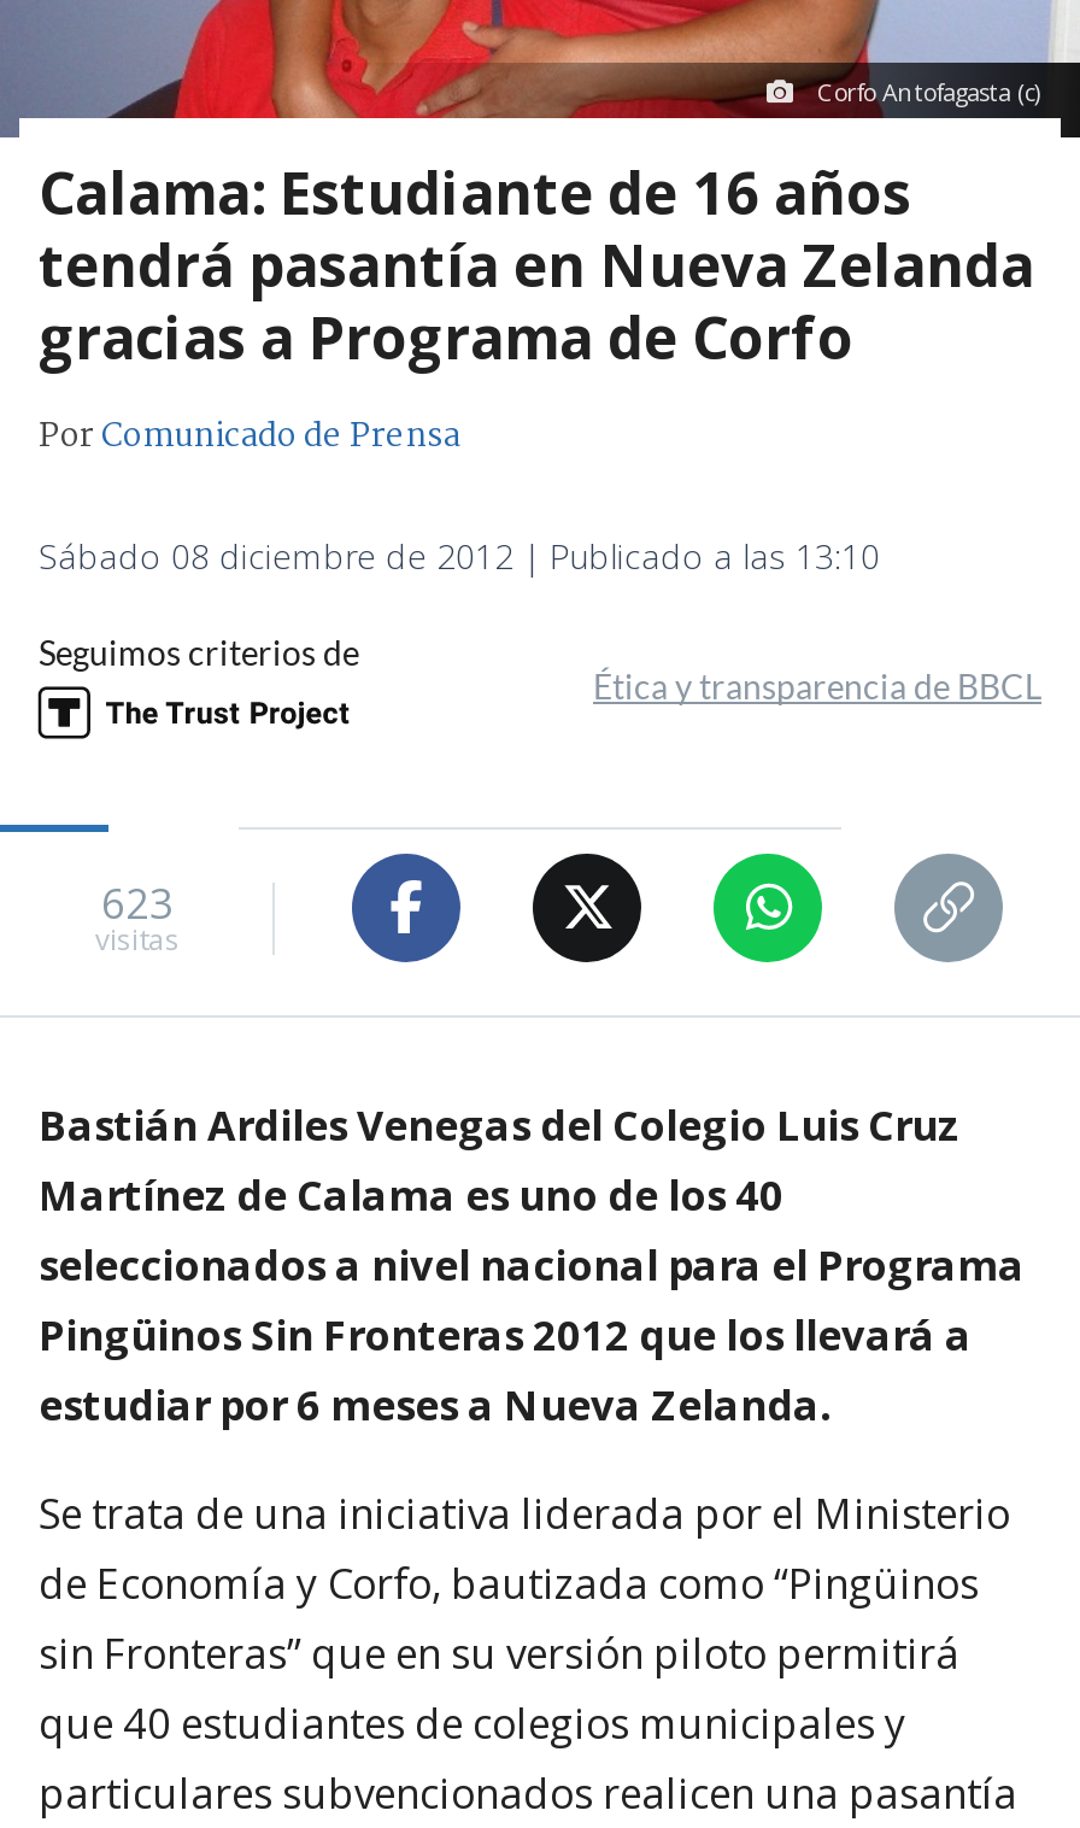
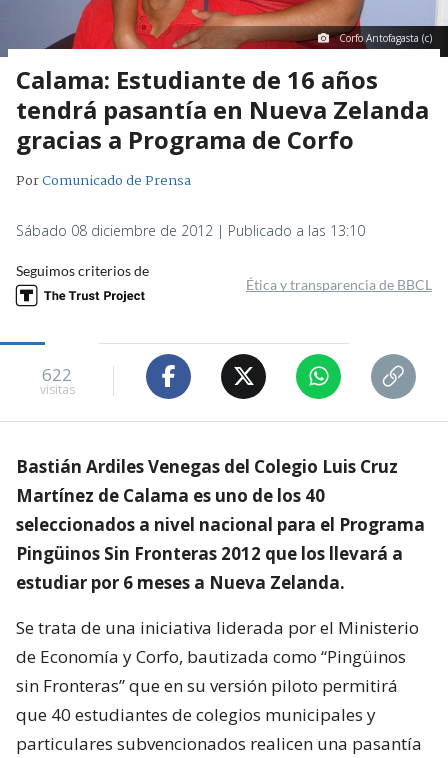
[101,876,174,932] 623 -> [42,363,72,386] 622

